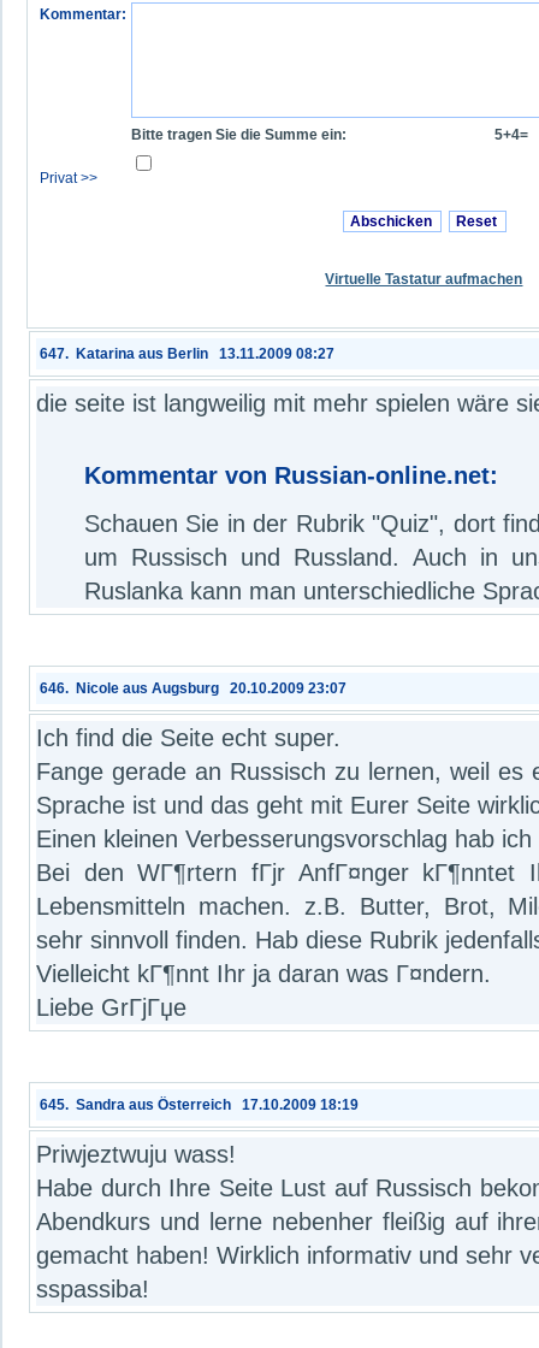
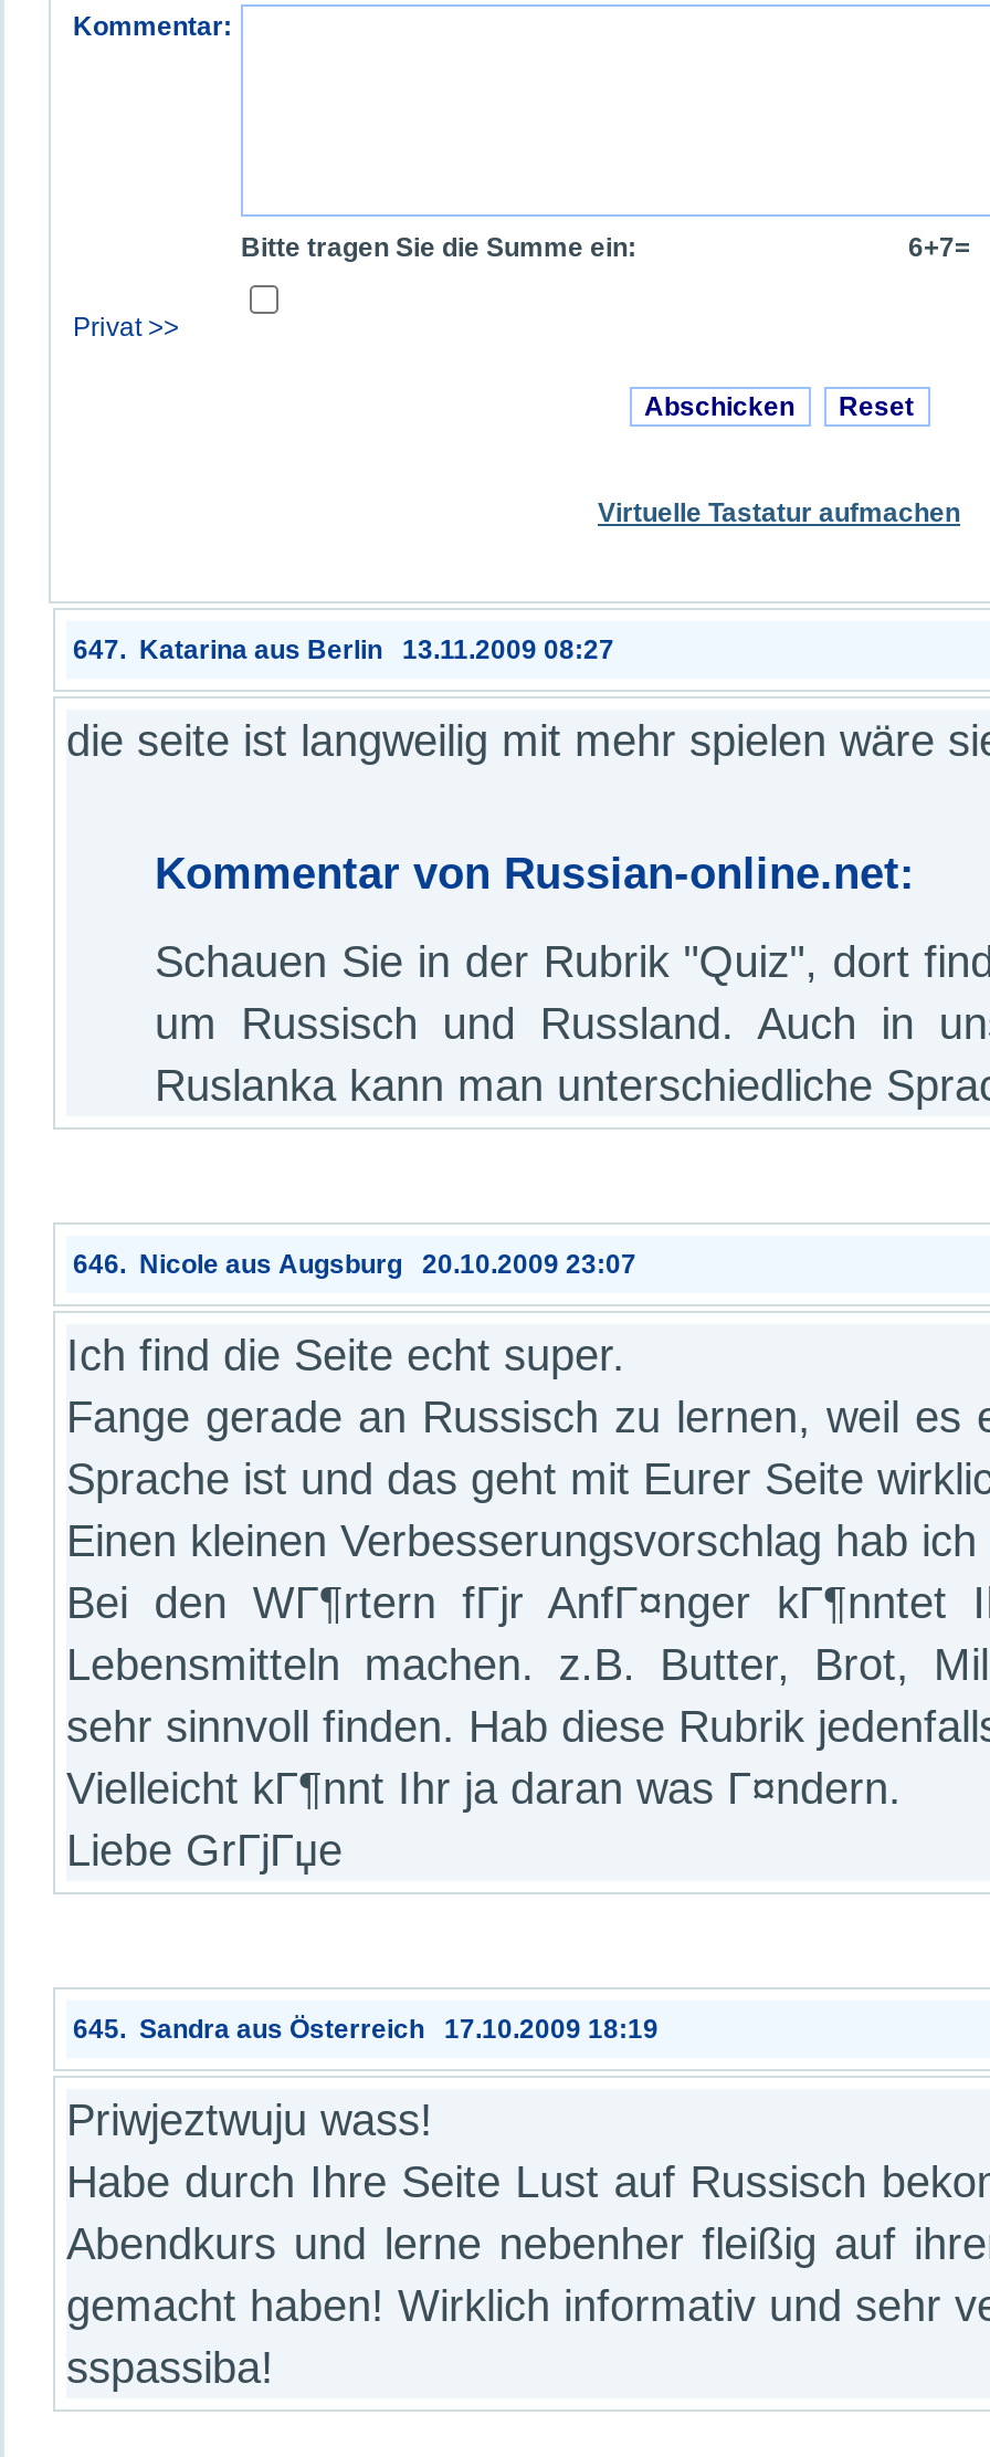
[494,127,528,144] 5+4= -> [908,233,970,264] 6+7=

